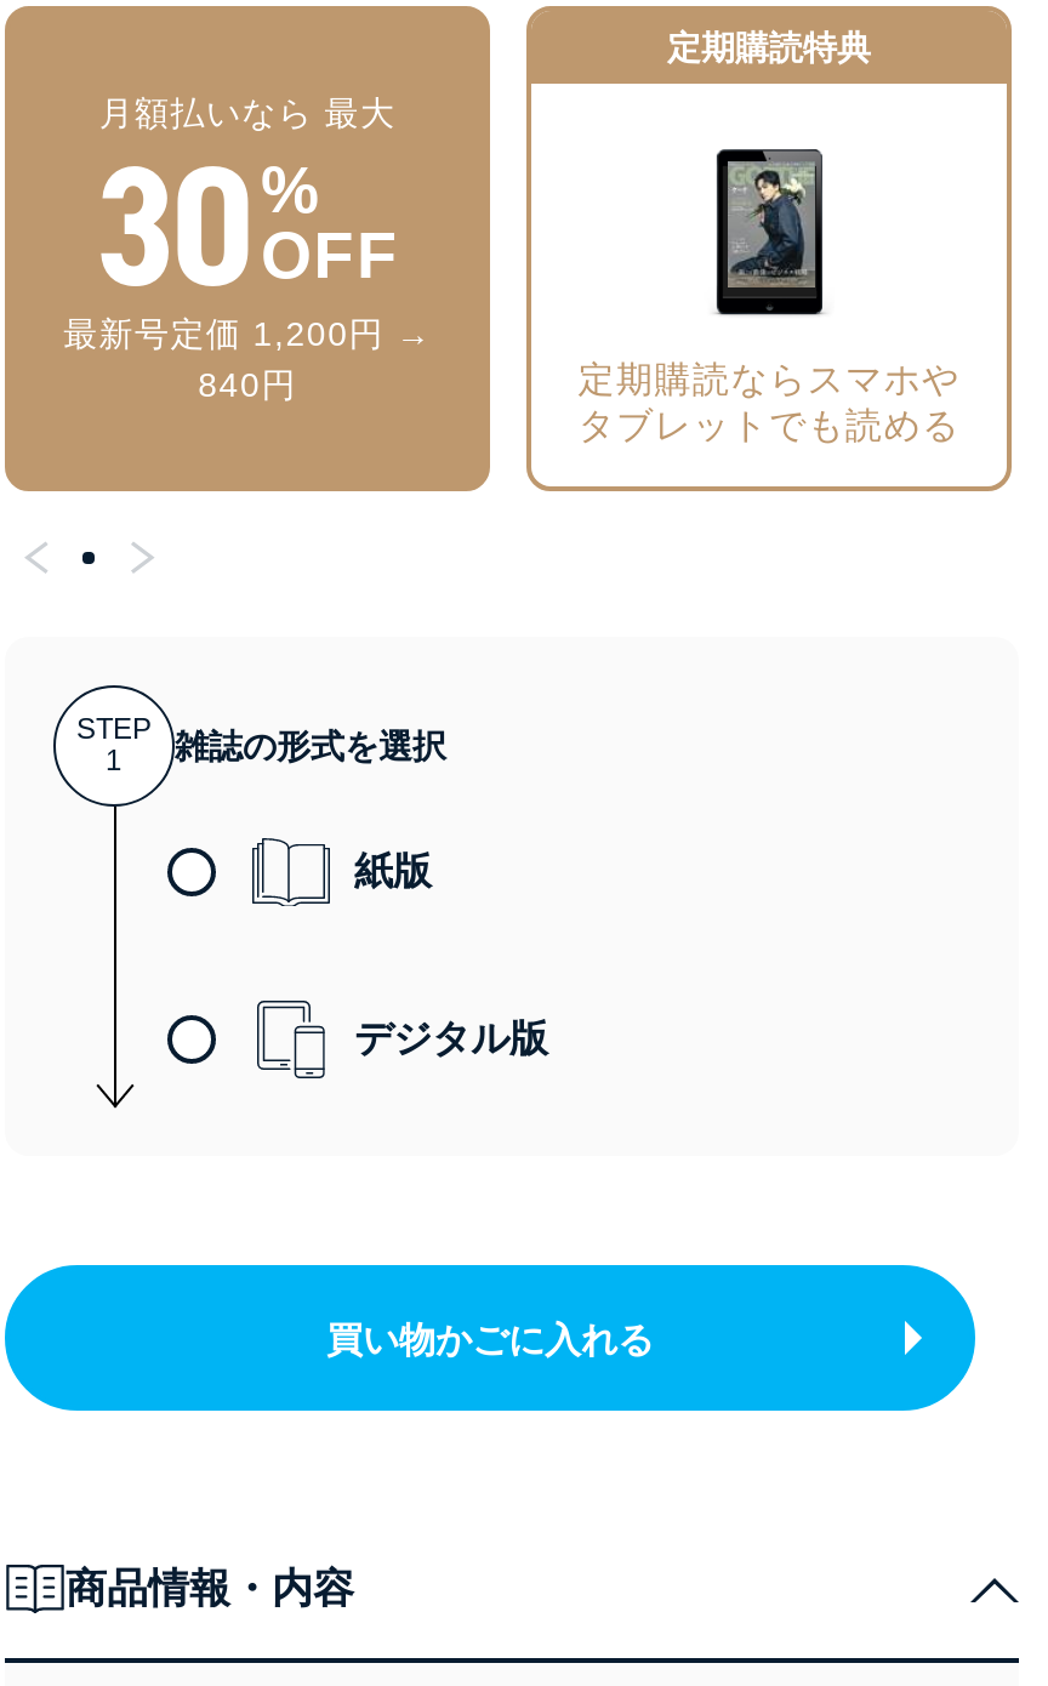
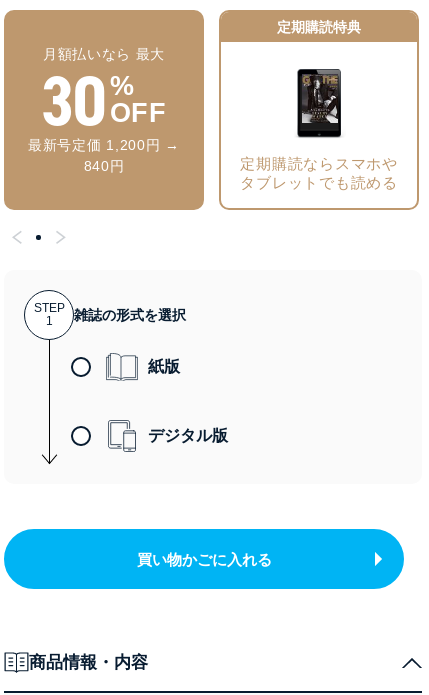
[728,161,815,290] [image] -> [302,74,338,126] [image]

